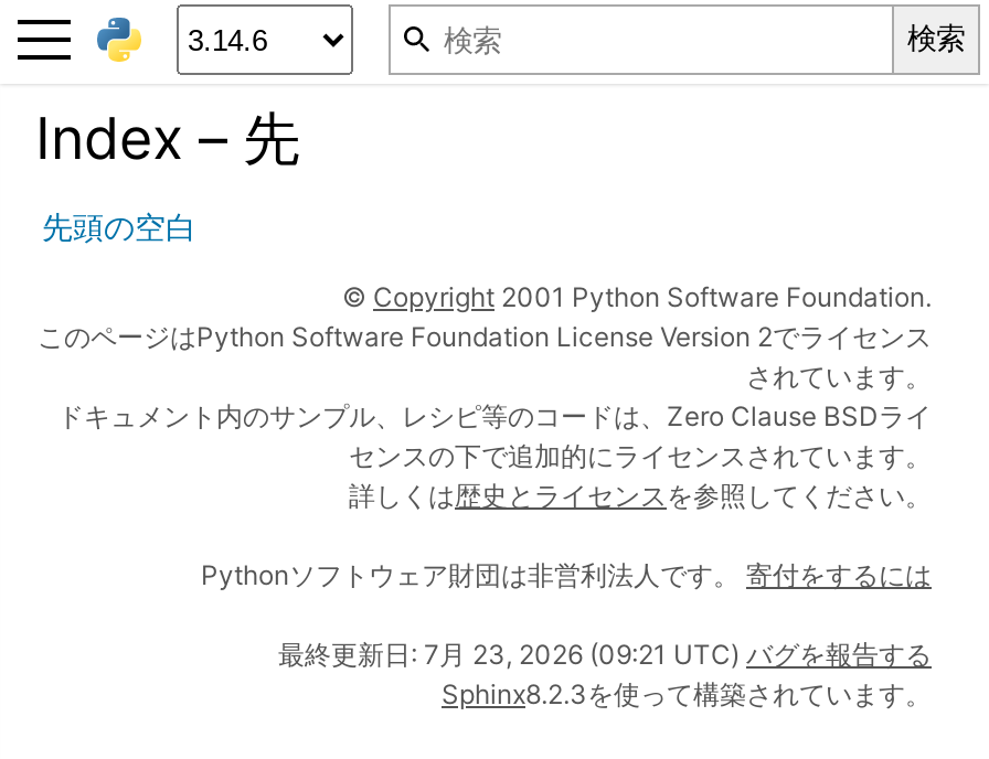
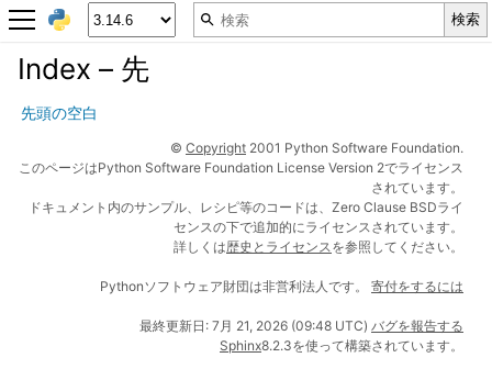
[278,637,932,670] 最終更新日: 7月 23, 2026 (09:21 UTC)バグを報告する -> [139,317,463,333] 最終更新日: 7月 21, 2026 (09:48 UTC)バグを報告する

